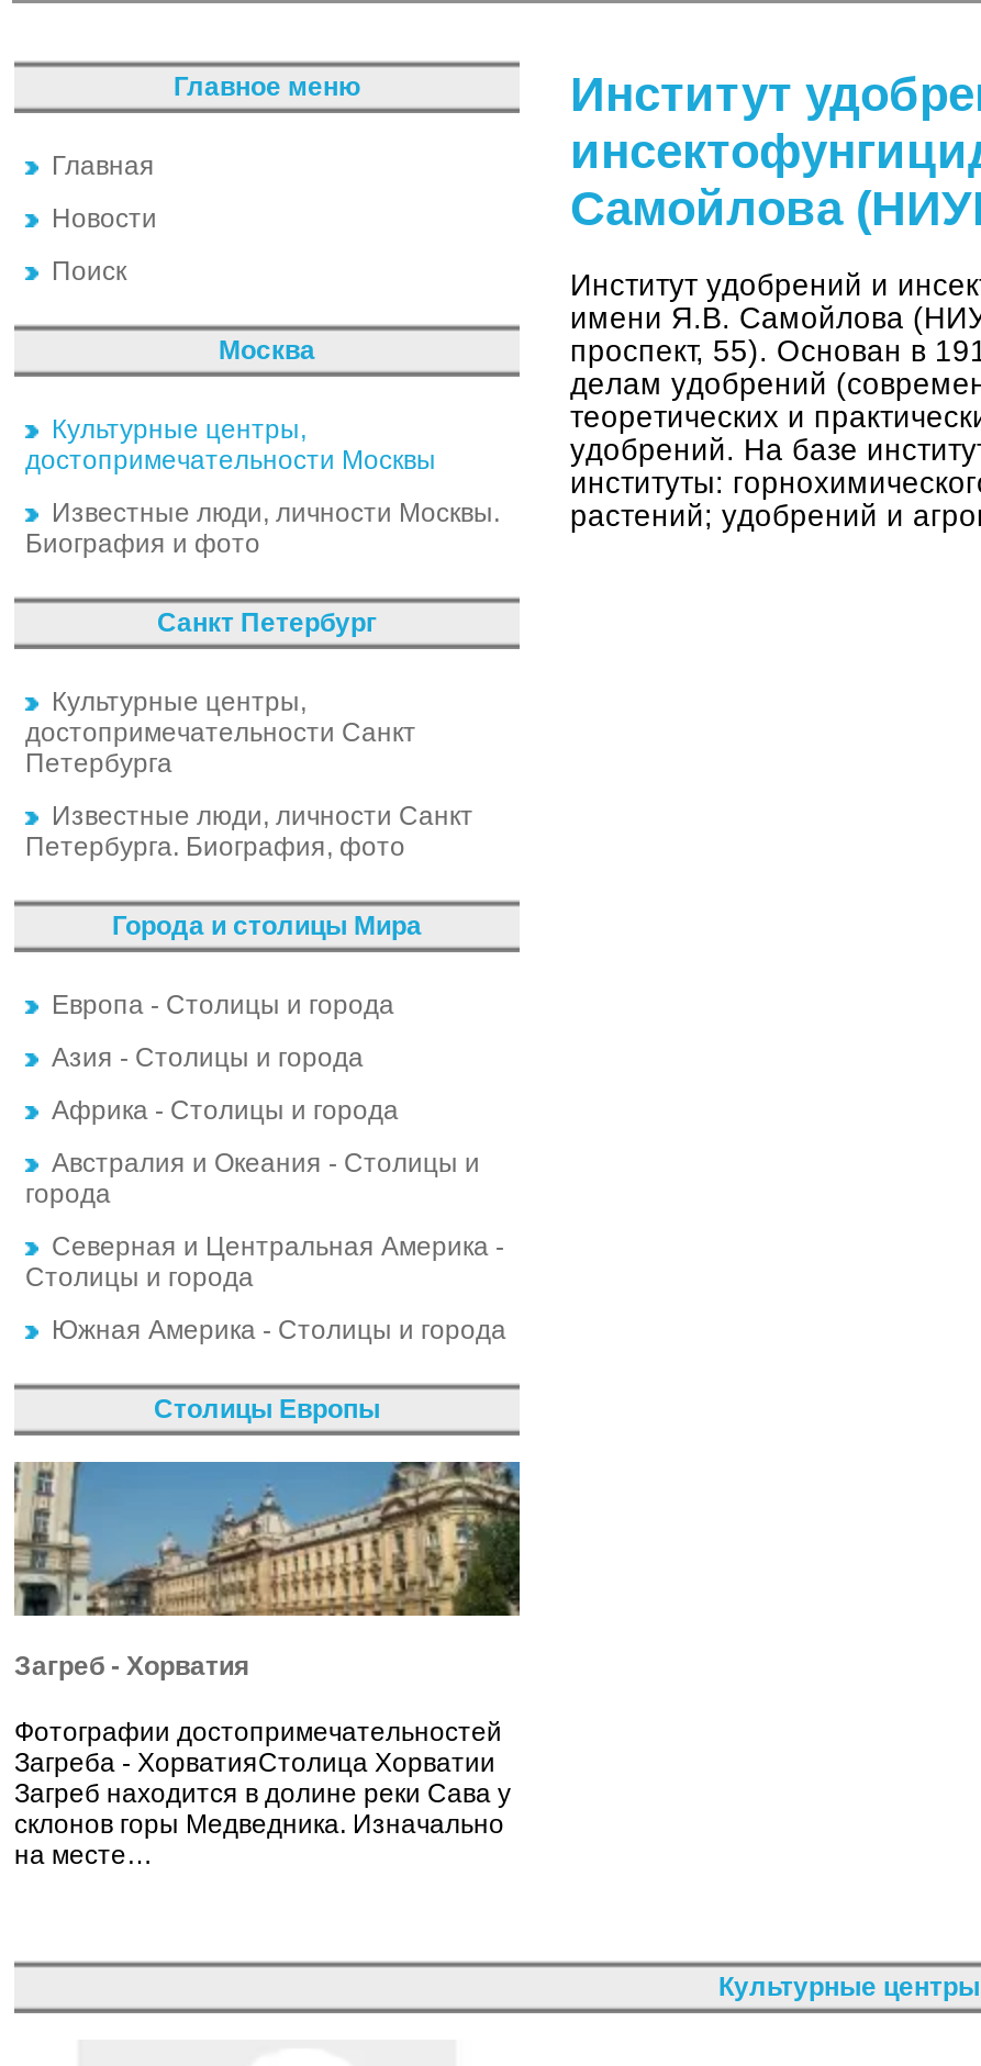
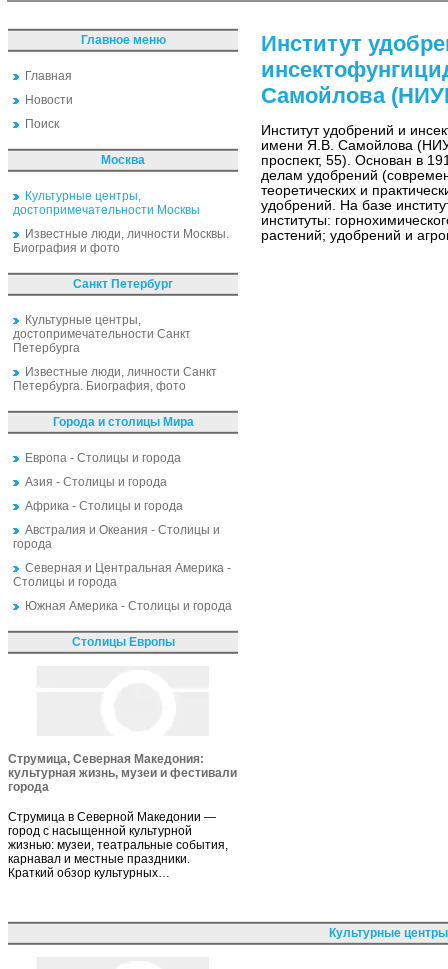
[12,1460,522,1605] [image] -> none
[14,1651,249,1682] Загреб - Хорватия -> [8,752,237,794] Струмица, Северная Македония: | культурная жизнь, музеи и фестивали | города
[14,1717,511,1870] Фотографии достопримечательностей | Загреба - ХорватияСтолица Хорватии | Загреб находится в долине реки Сава у | склонов горы Медведника. Изначально | на месте… -> [8,810,228,880] Струмица в Северной Македонии — | город с насыщенной культурной | жизнью: музеи, театральные события, | карнавал и местные праздники. | Краткий обзор культурных…

